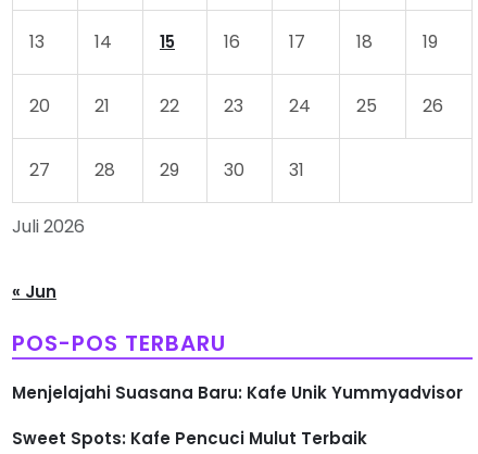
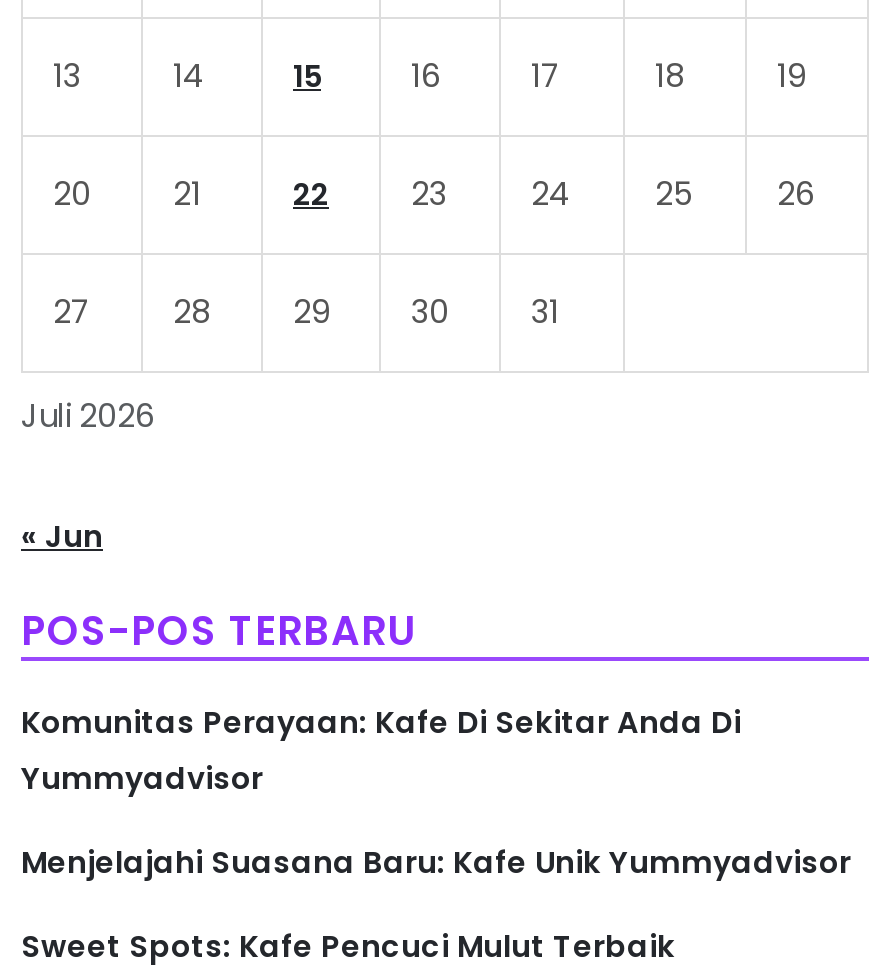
none -> [21,701,741,799] Komunitas Perayaan: Kafe Di Sekitar Anda Di | Yummyadvisor

